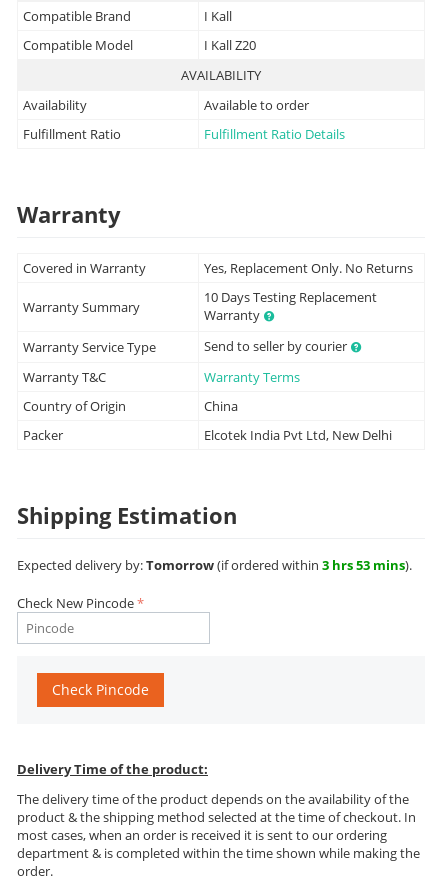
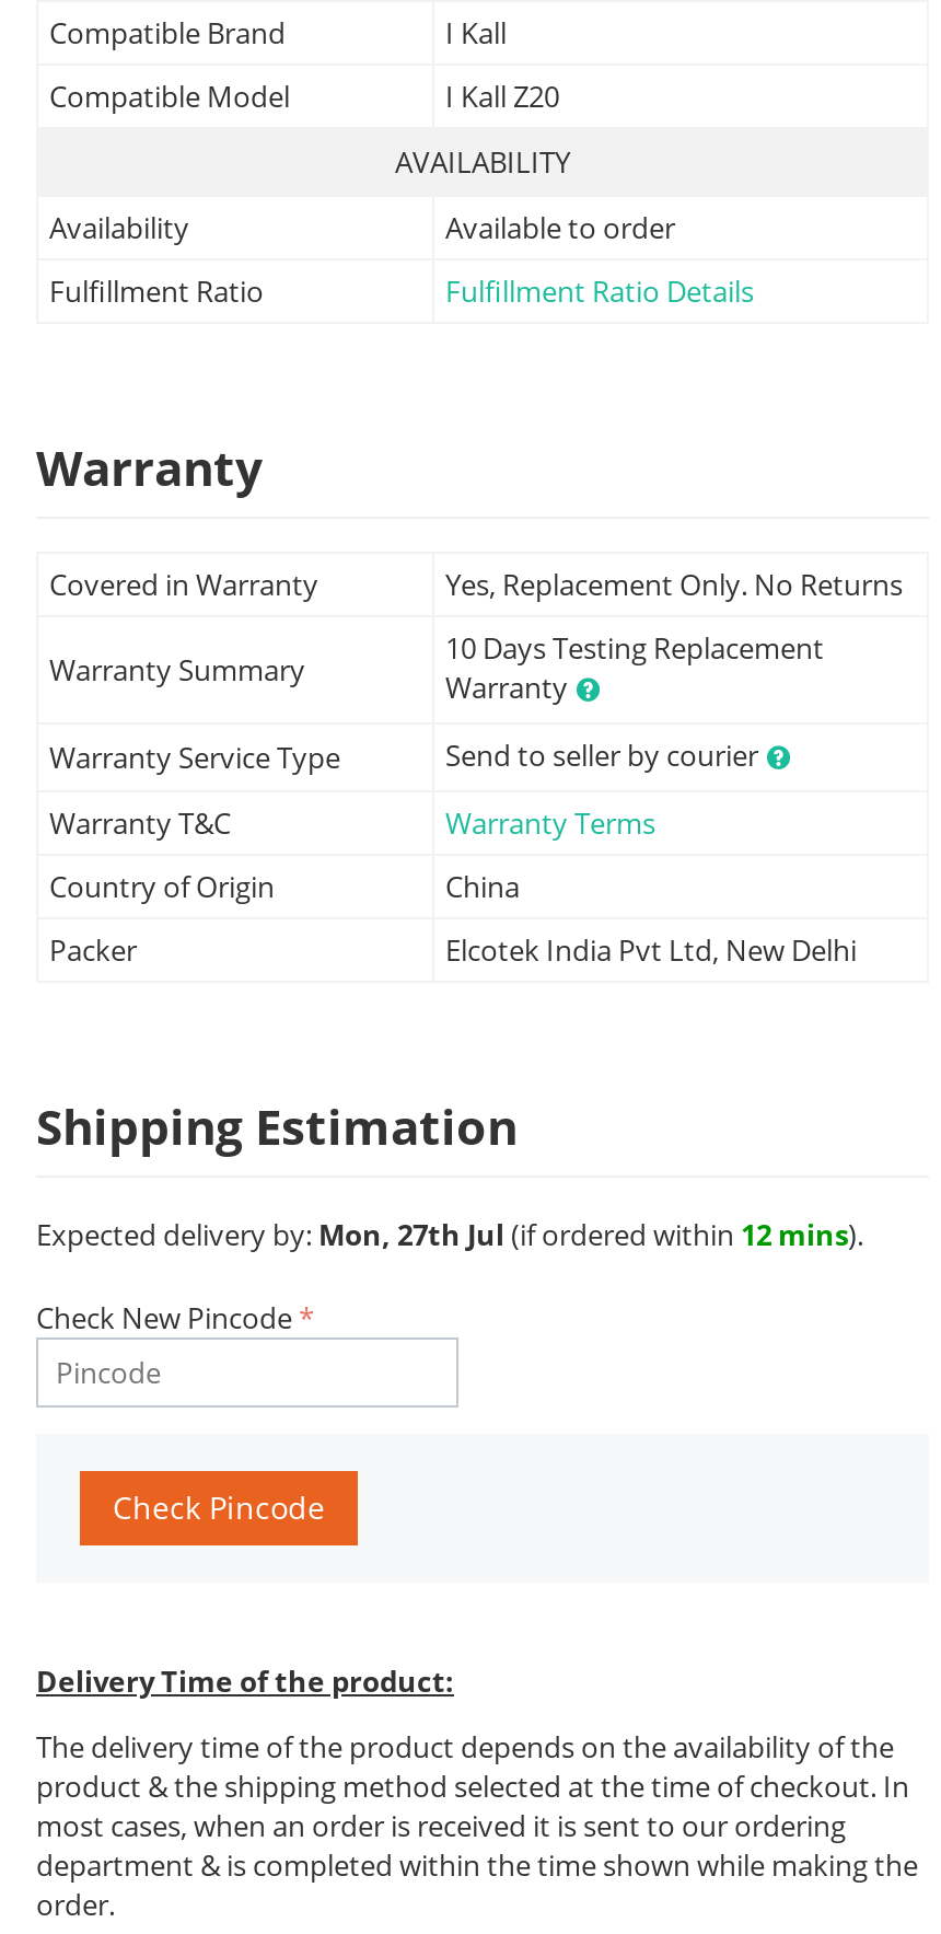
[17,556,412,574] Expected delivery by: Tomorrow (if ordered within 3 hrs 53 mins). -> [36,1215,863,1254] Expected delivery by: Mon, 27th Jul (if ordered within 12 mins).

